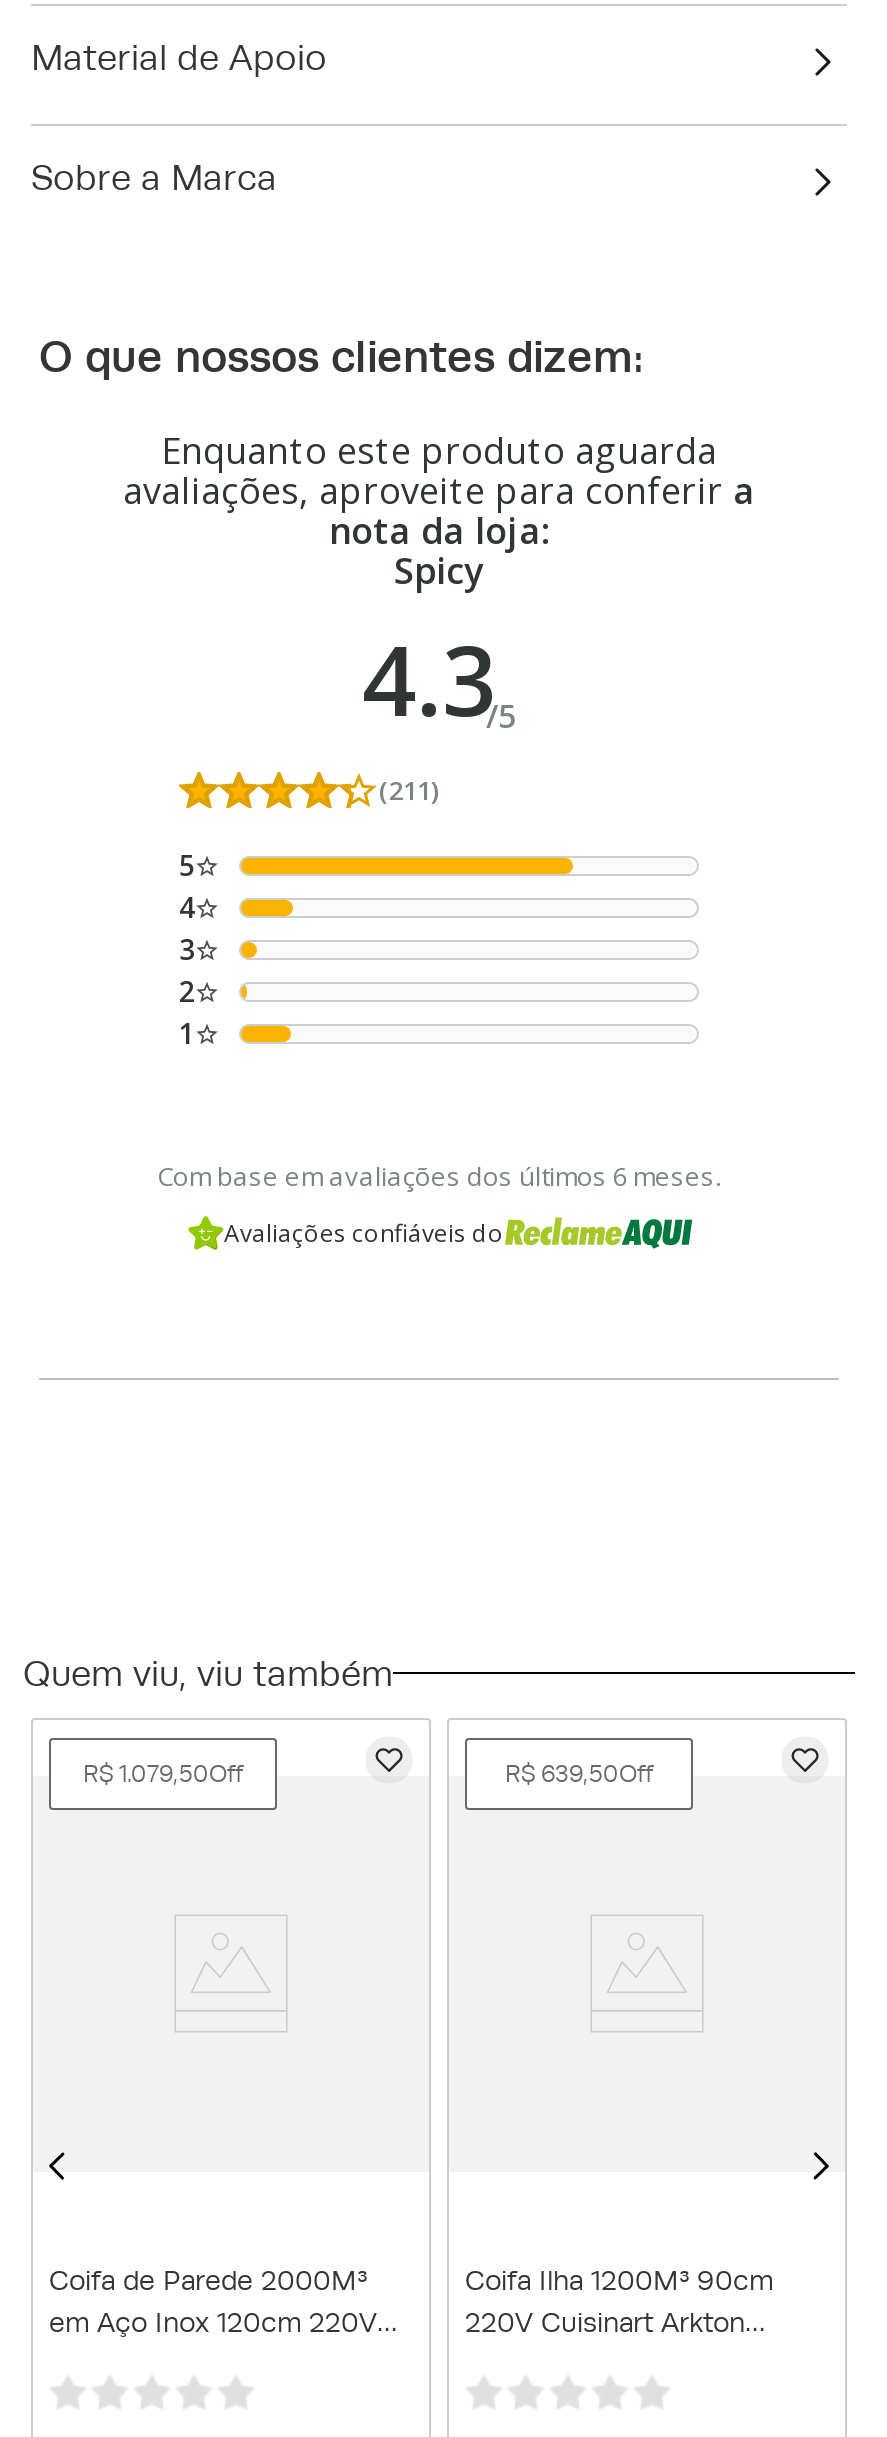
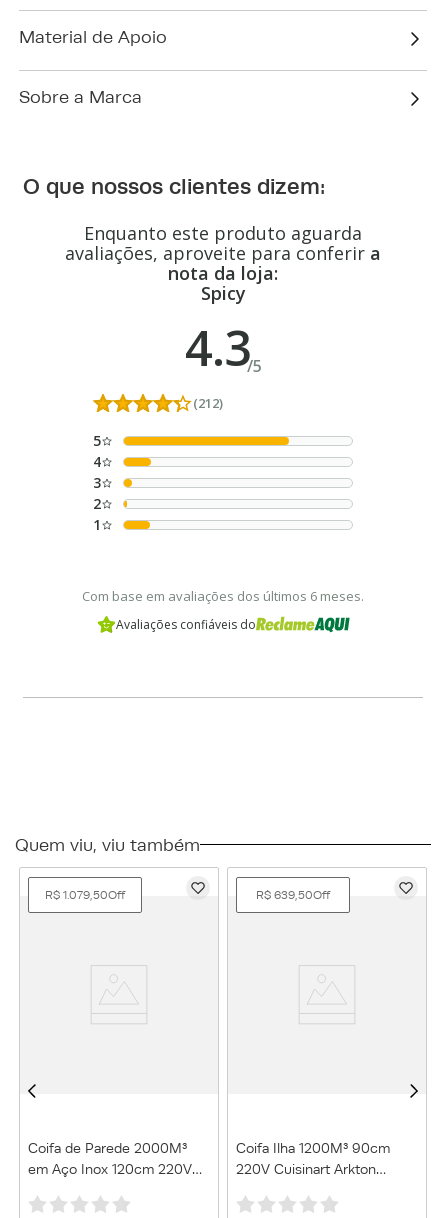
[379,771,439,807] (211) -> [193,394,223,412] (212)

